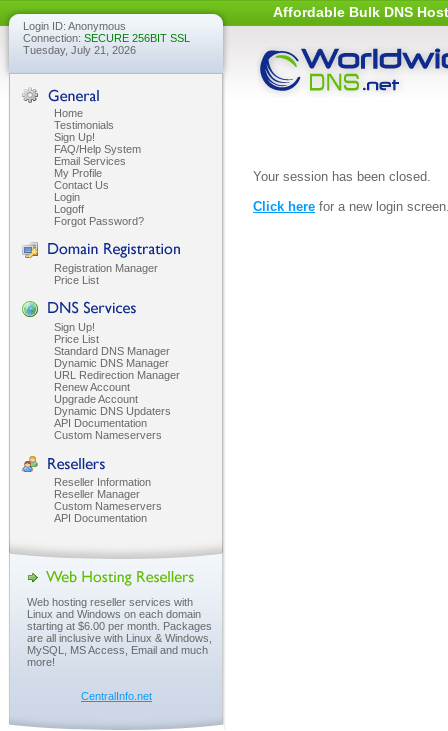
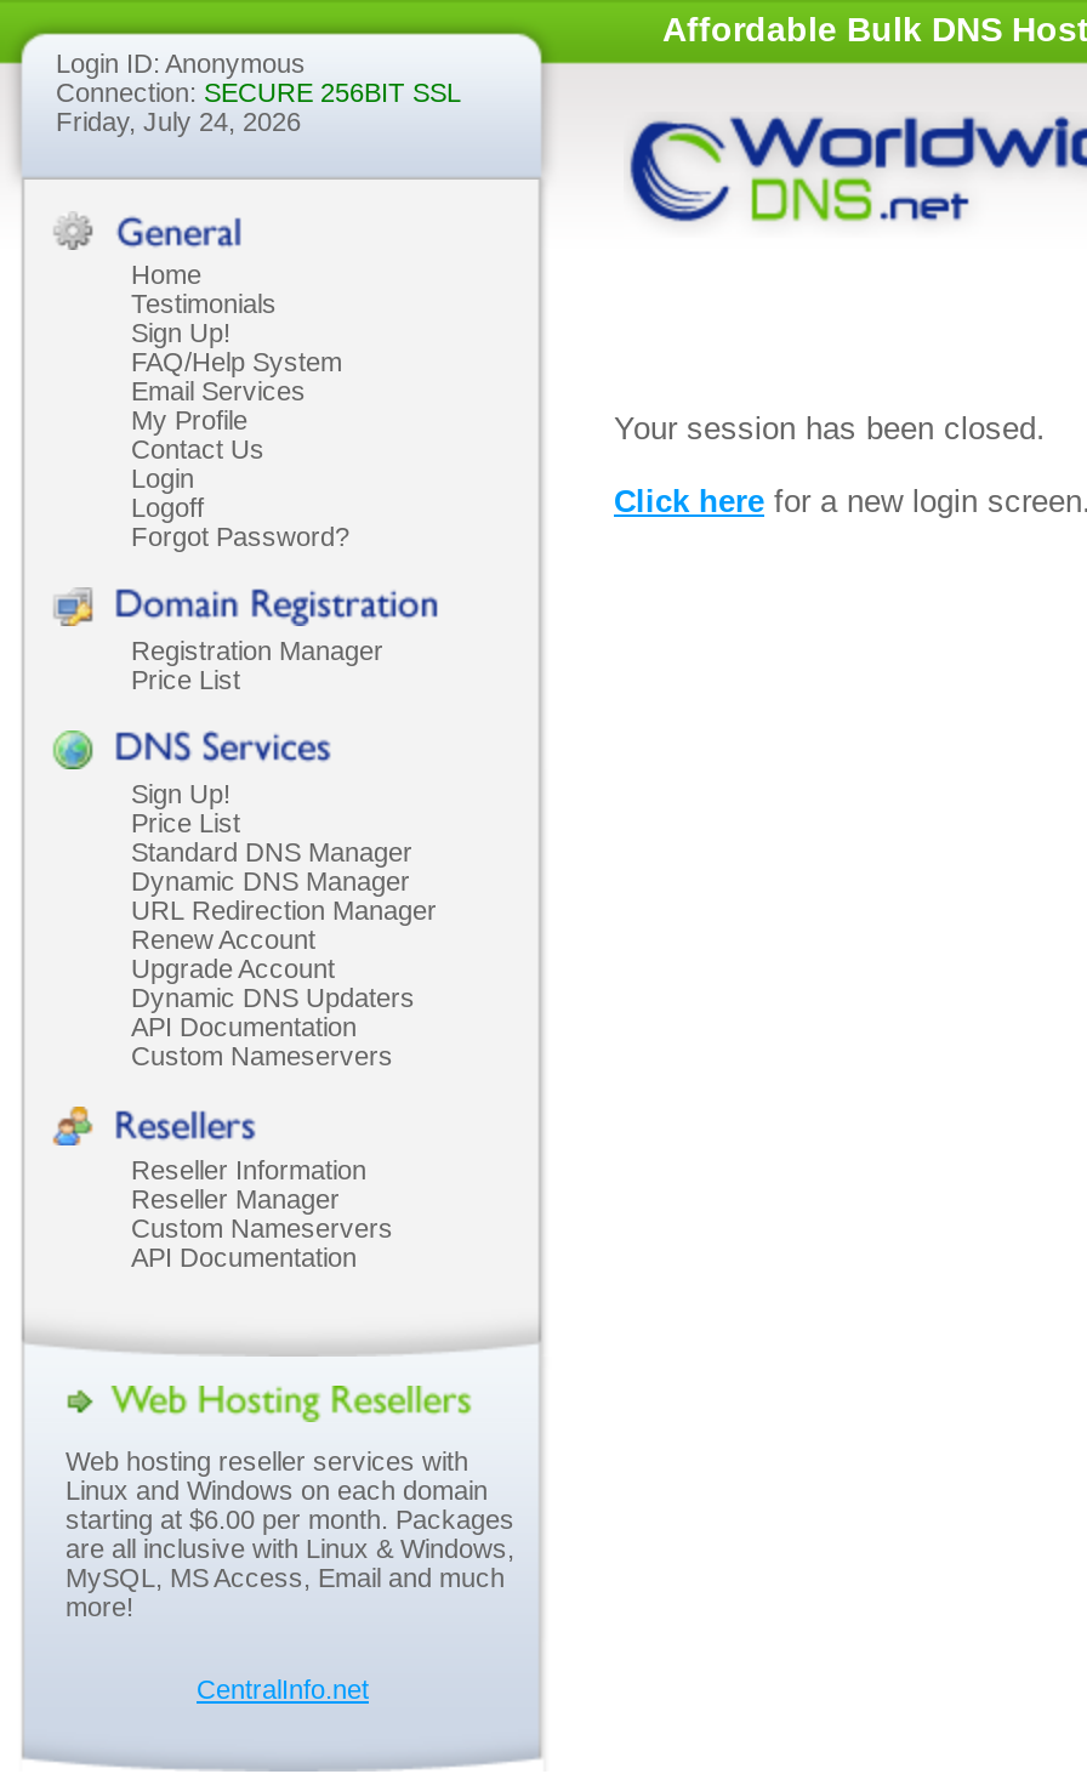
[23,44,136,56] Tuesday, July 21, 2026 -> [56,107,301,136] Friday, July 24, 2026

